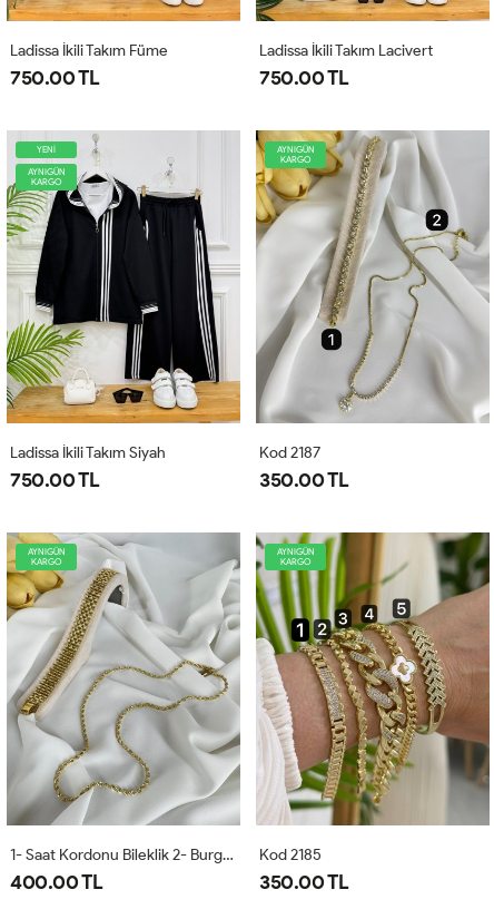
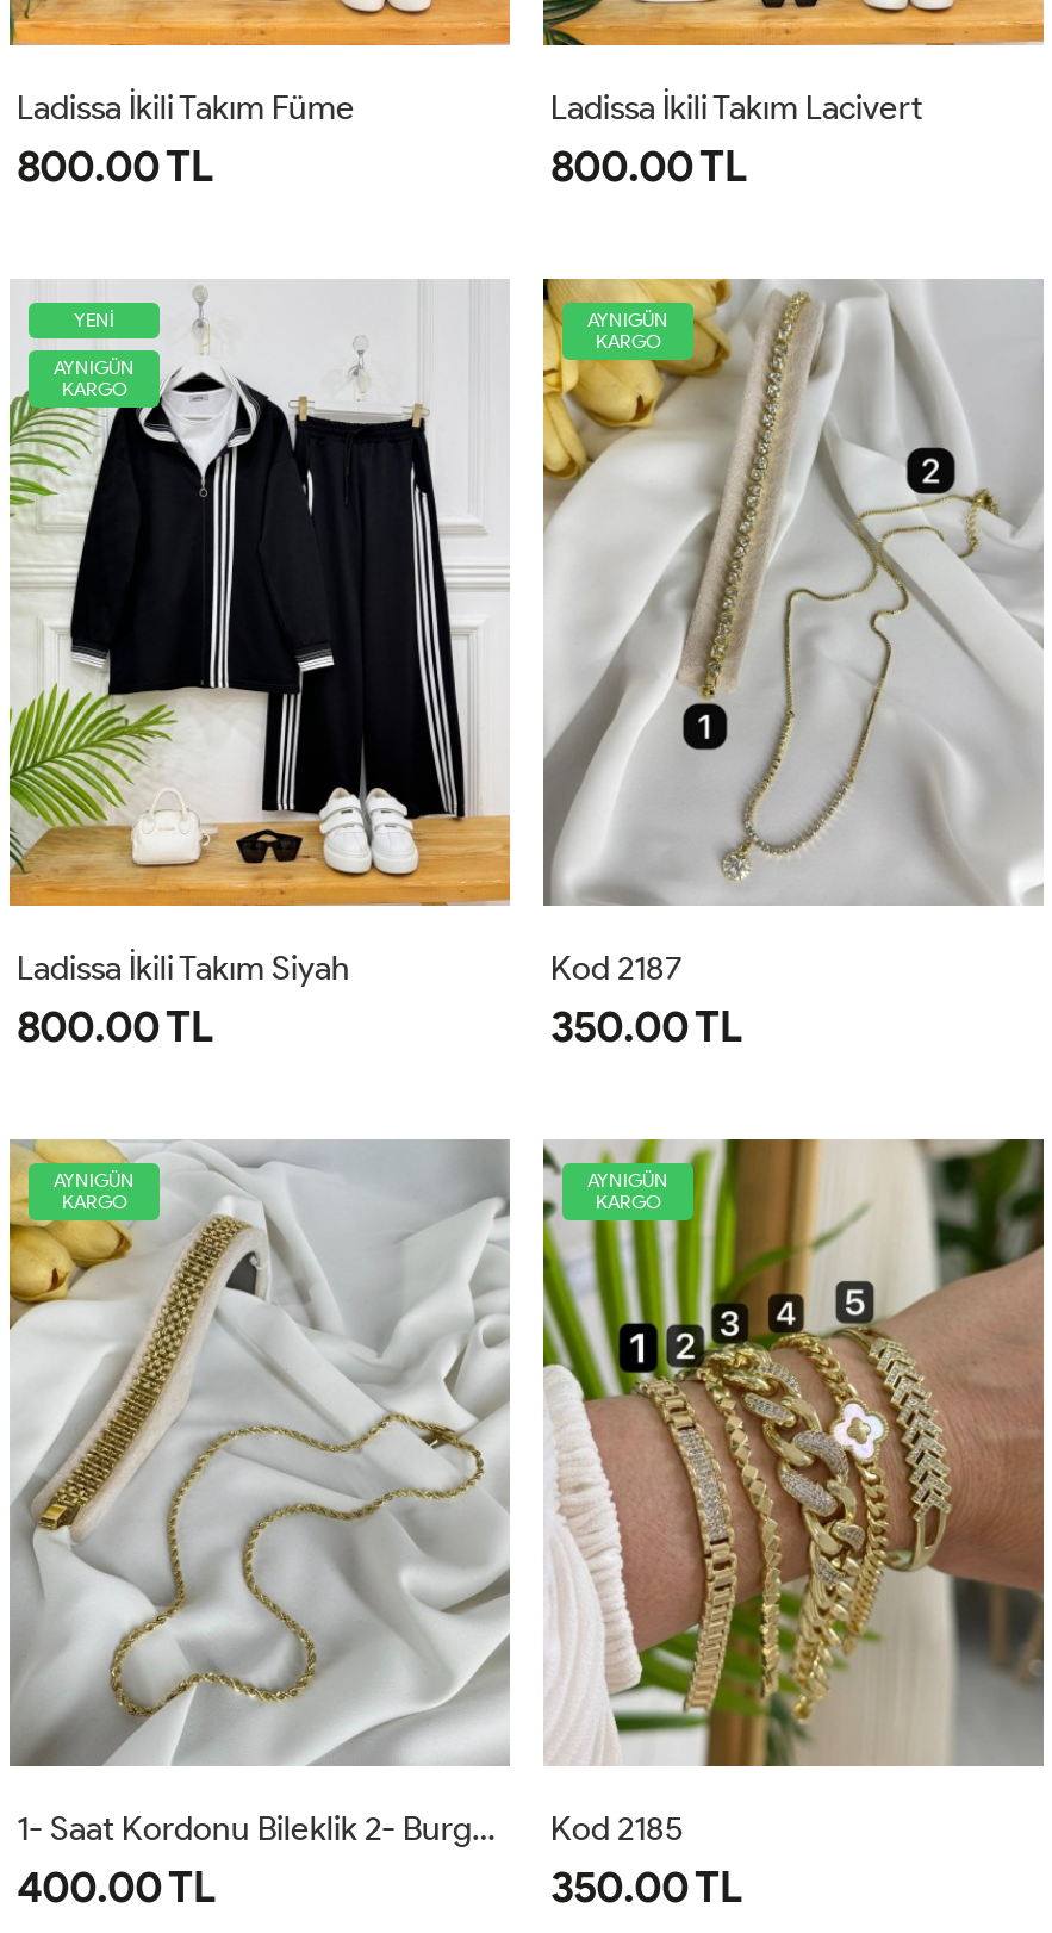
[10,66,100,90] 750.00 TL -> [17,141,213,194] 800.00 TL
[259,66,349,90] 750.00 TL -> [550,141,747,194] 800.00 TL
[10,468,100,493] 750.00 TL -> [17,1002,213,1054] 800.00 TL

